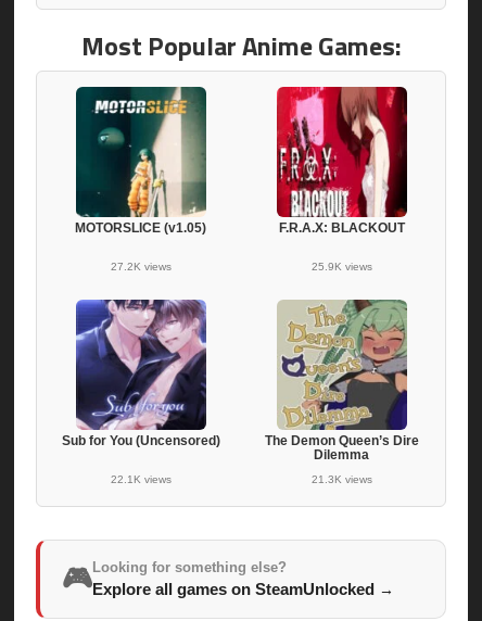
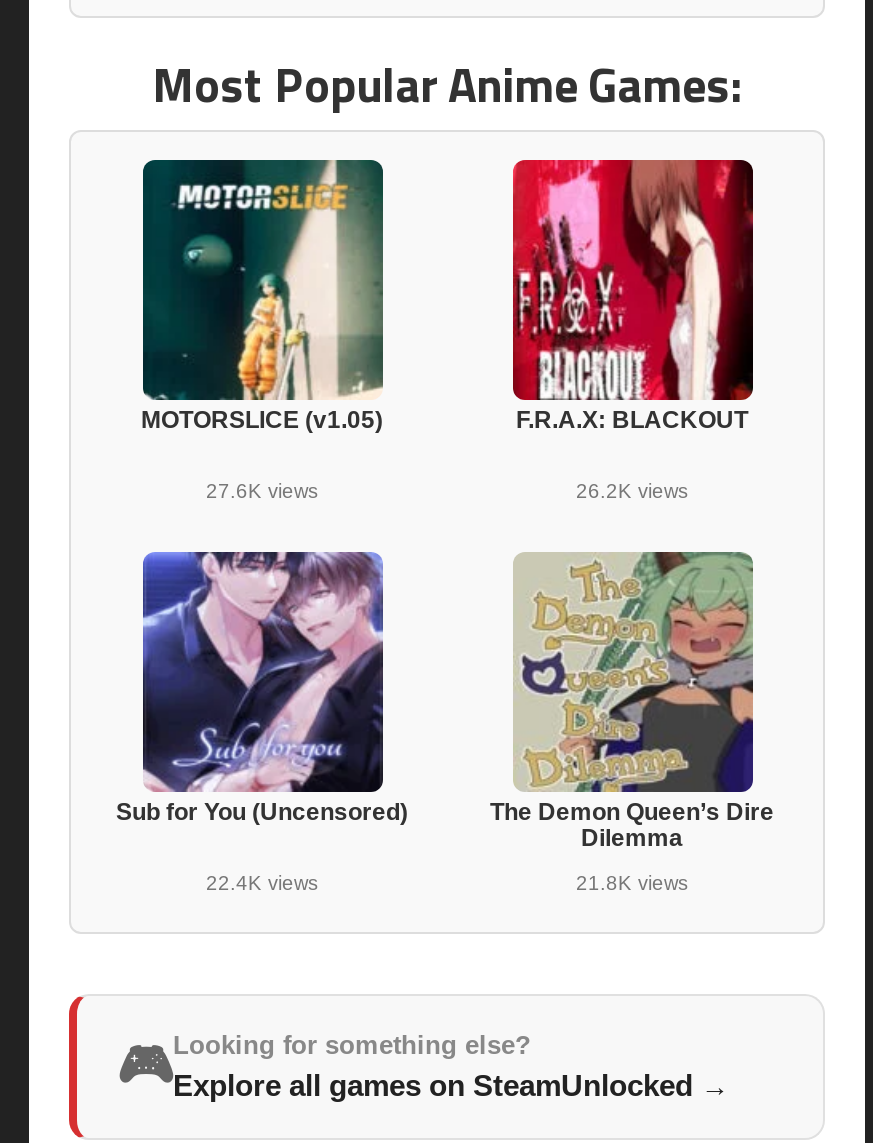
[110,261,171,273] 27.2K views -> [206,481,318,503] 27.6K views
[311,261,372,273] 25.9K views -> [576,481,688,503] 26.2K views
[110,474,171,486] 22.1K views -> [206,873,318,895] 22.4K views
[311,474,372,486] 21.3K views -> [576,873,688,895] 21.8K views

